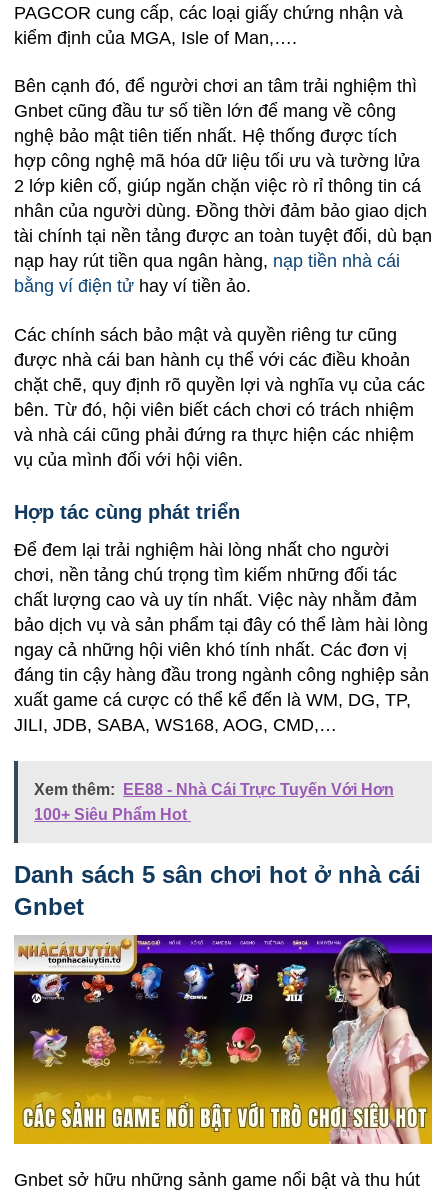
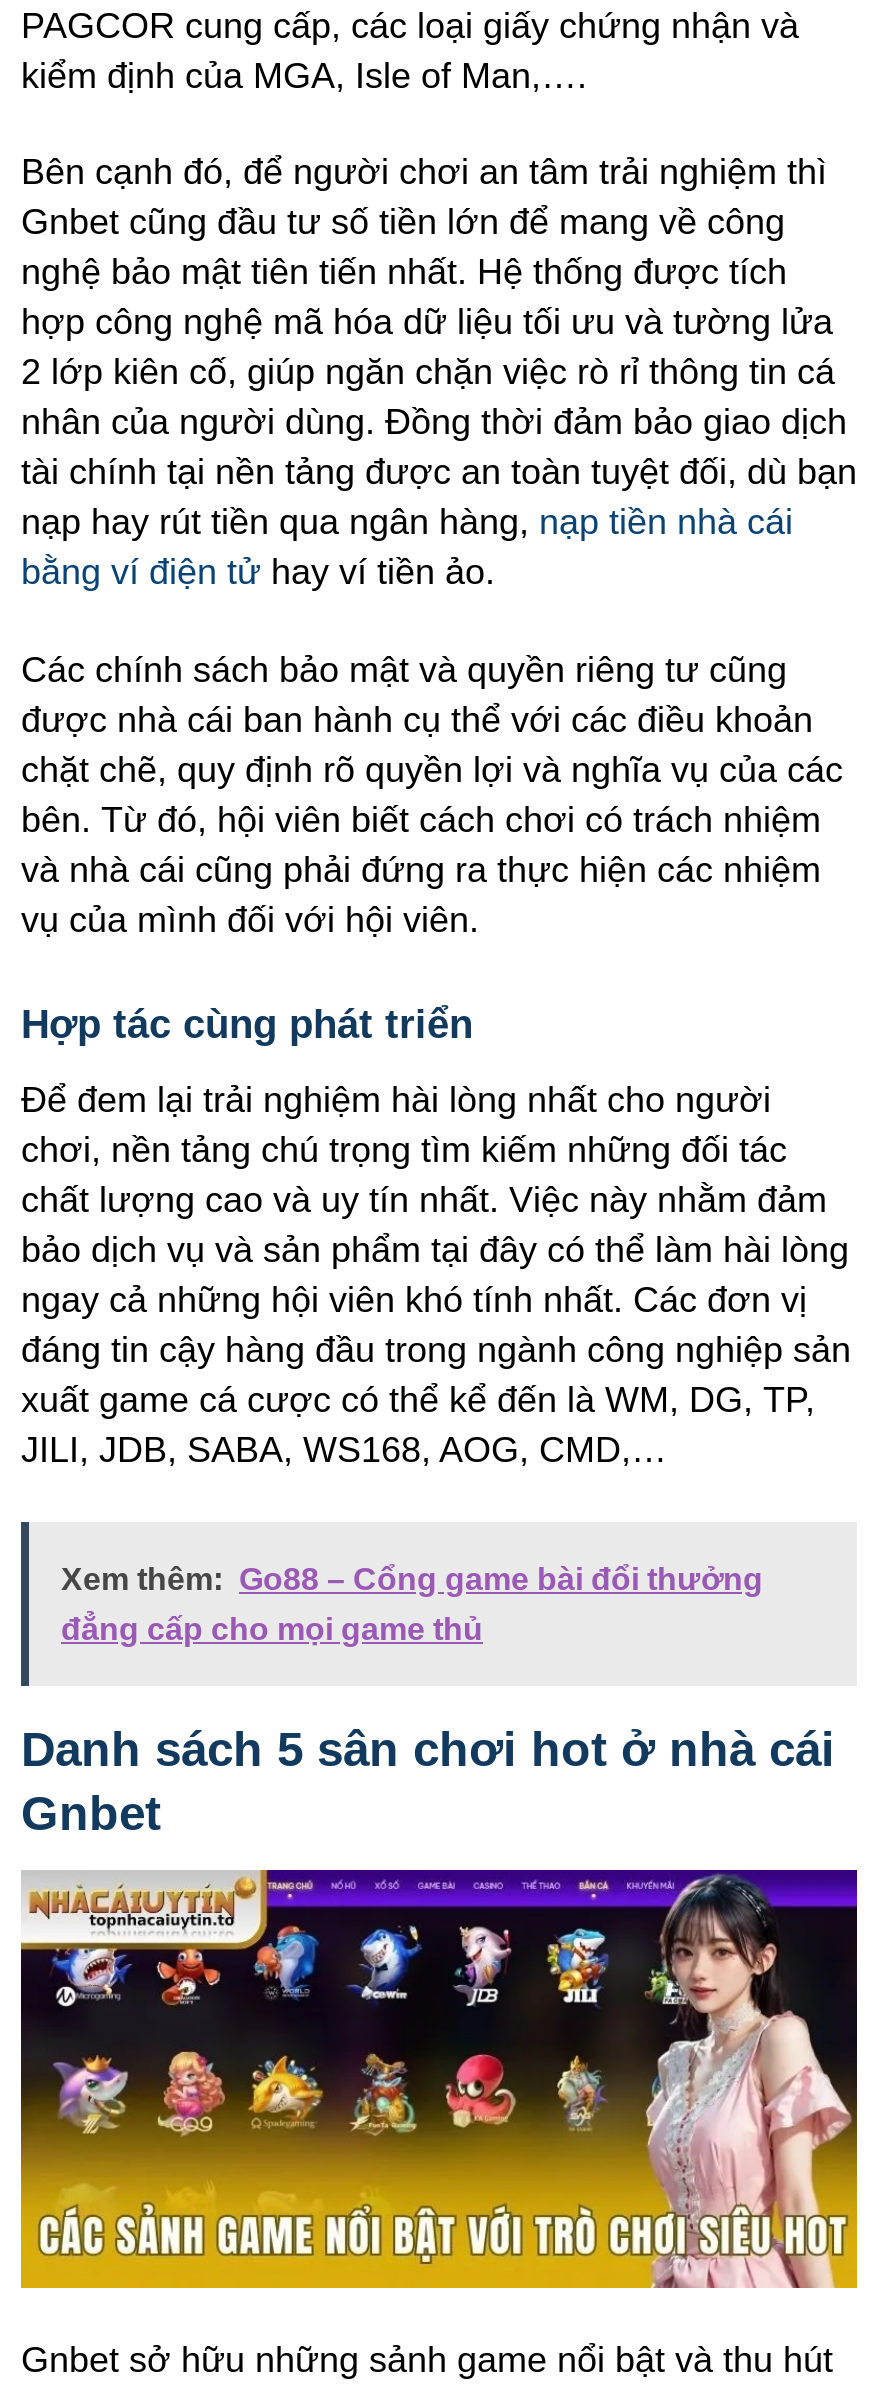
[34,781,394,798] Xem thêm: EE88 - Nhà Cái Trực Tuyến Với Hơn -> [61,1563,763,1597] Xem thêm: Go88 – Cổng game bài đổi thưởng
[34,806,191,823] 100+ Siêu Phẩm Hot -> [61,1613,483,1647] đẳng cấp cho mọi game thủ

